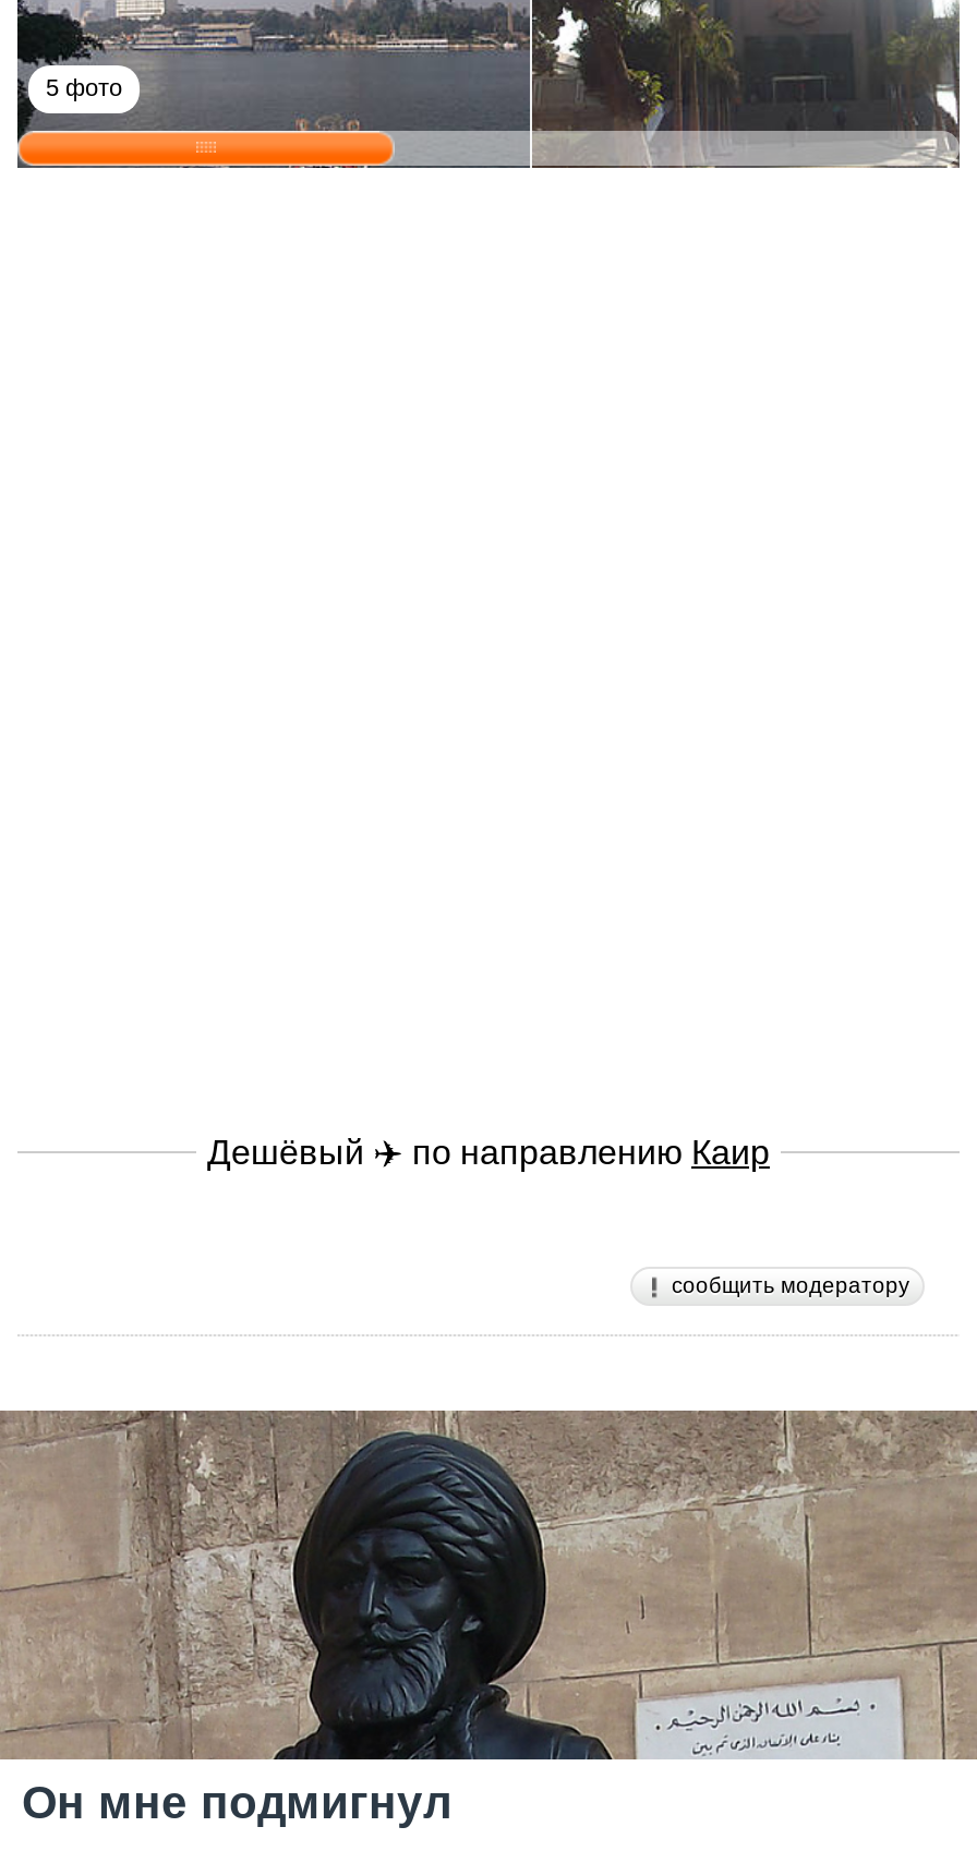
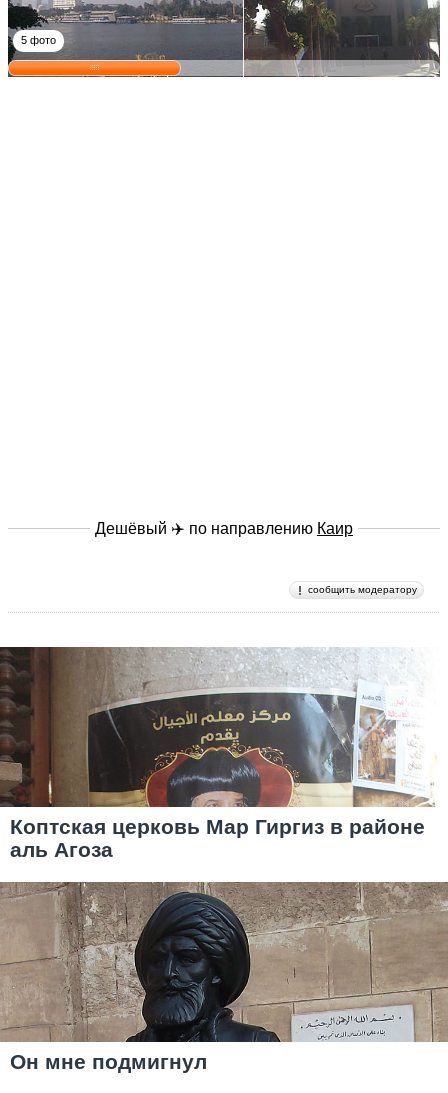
none -> [3,646,437,861] [image] | Коптская церковь Мар Гиргиз в районе | аль Агоза

